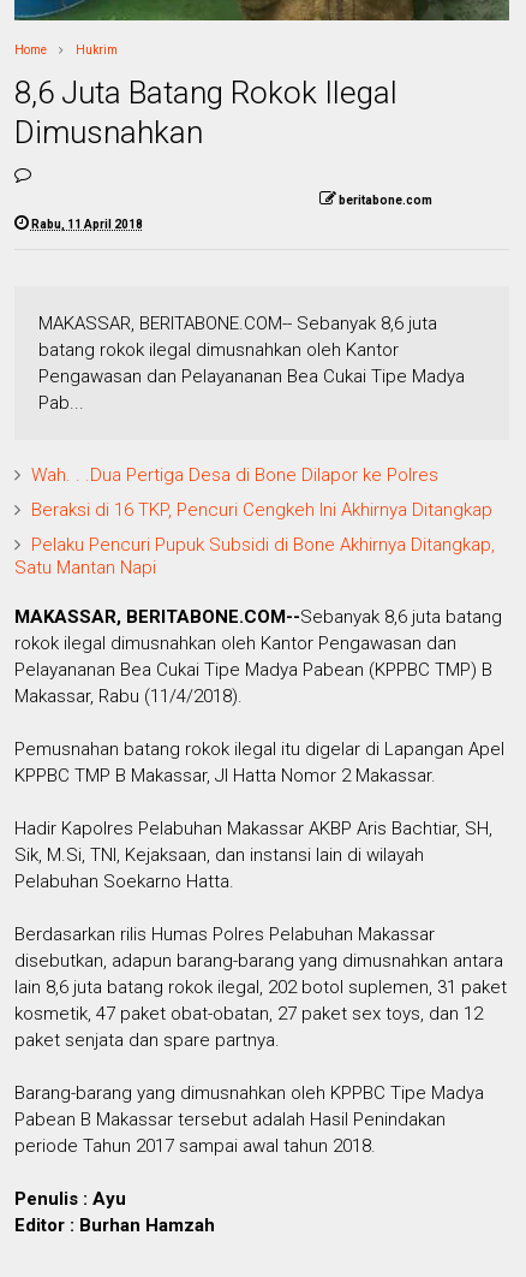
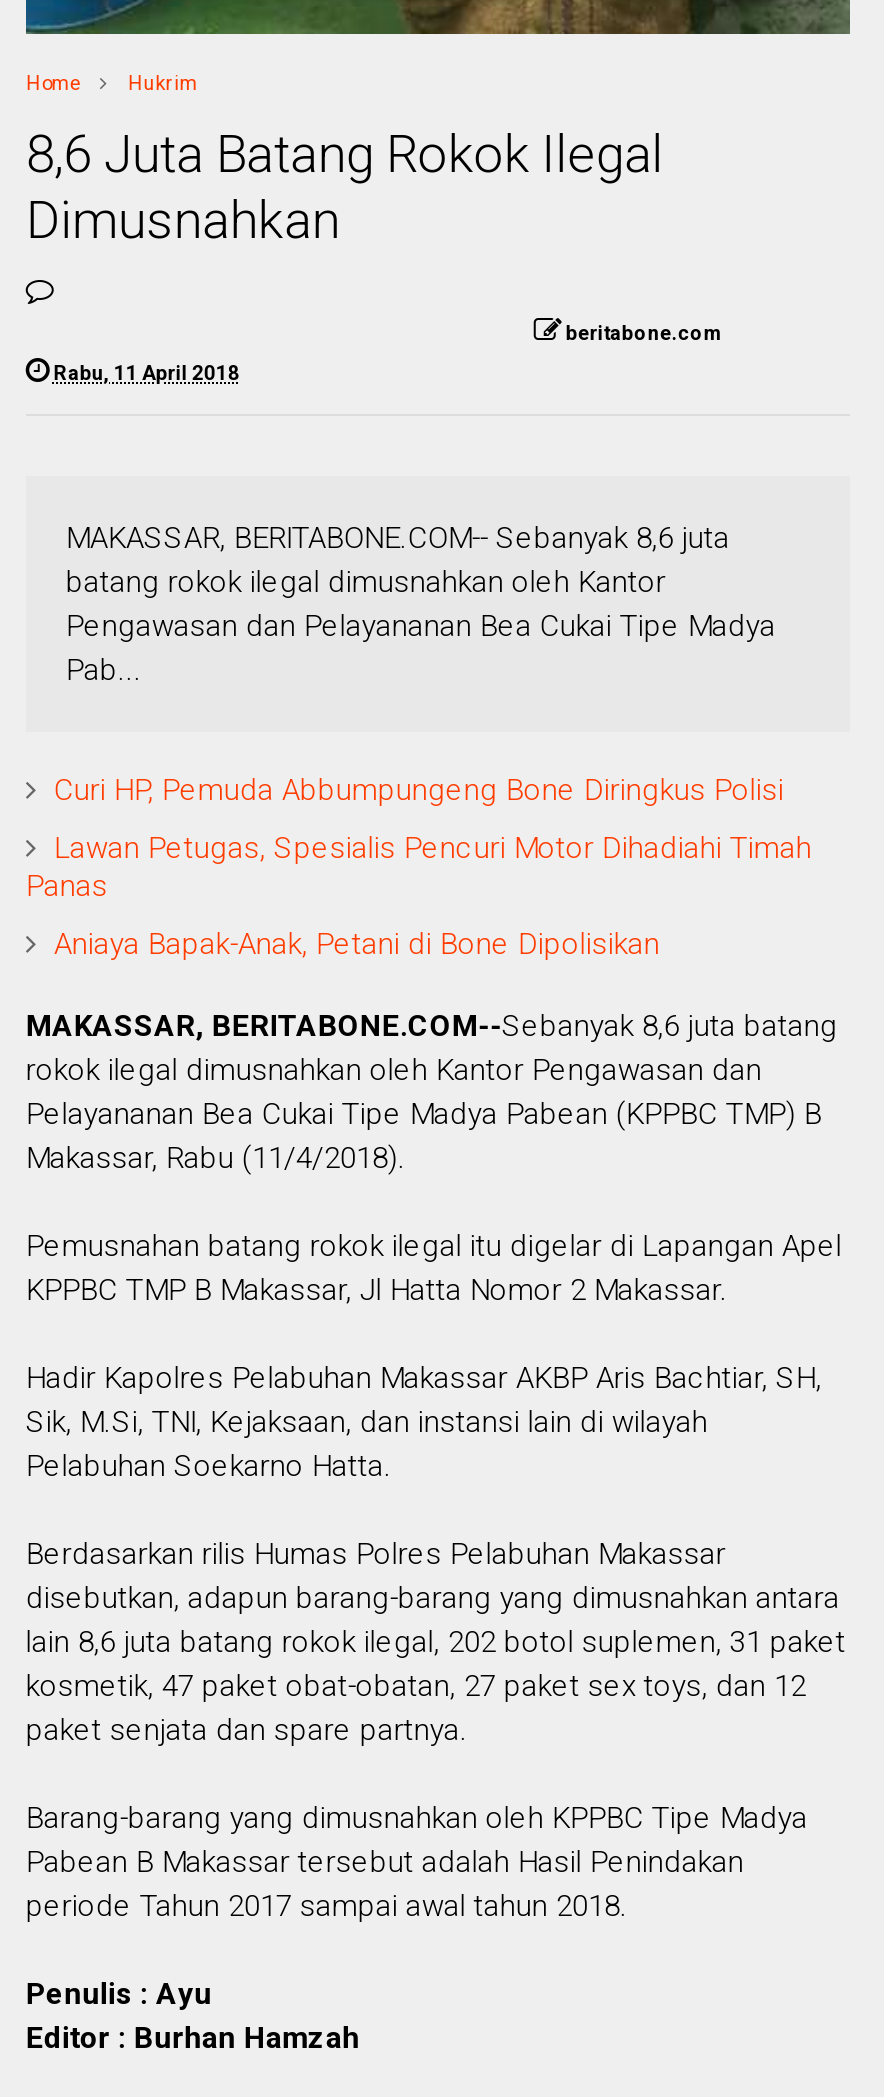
[31,464,438,486] Wah. . .Dua Pertiga Desa di Bone Dilapor ke Polres -> [54,772,784,808] Curi HP, Pemuda Abbumpungeng Bone Diringkus Polisi
[31,499,492,521] Beraksi di 16 TKP, Pencuri Cengkeh Ini Akhirnya Ditangkap -> [26,830,812,904] Lawan Petugas, Spesialis Pencuri Motor Dihadiahi Timah | Panas
[14,534,495,578] Pelaku Pencuri Pupuk Subsidi di Bone Akhirnya Ditangkap, | Satu Mantan Napi -> [54,926,660,962] Aniaya Bapak-Anak, Petani di Bone Dipolisikan

